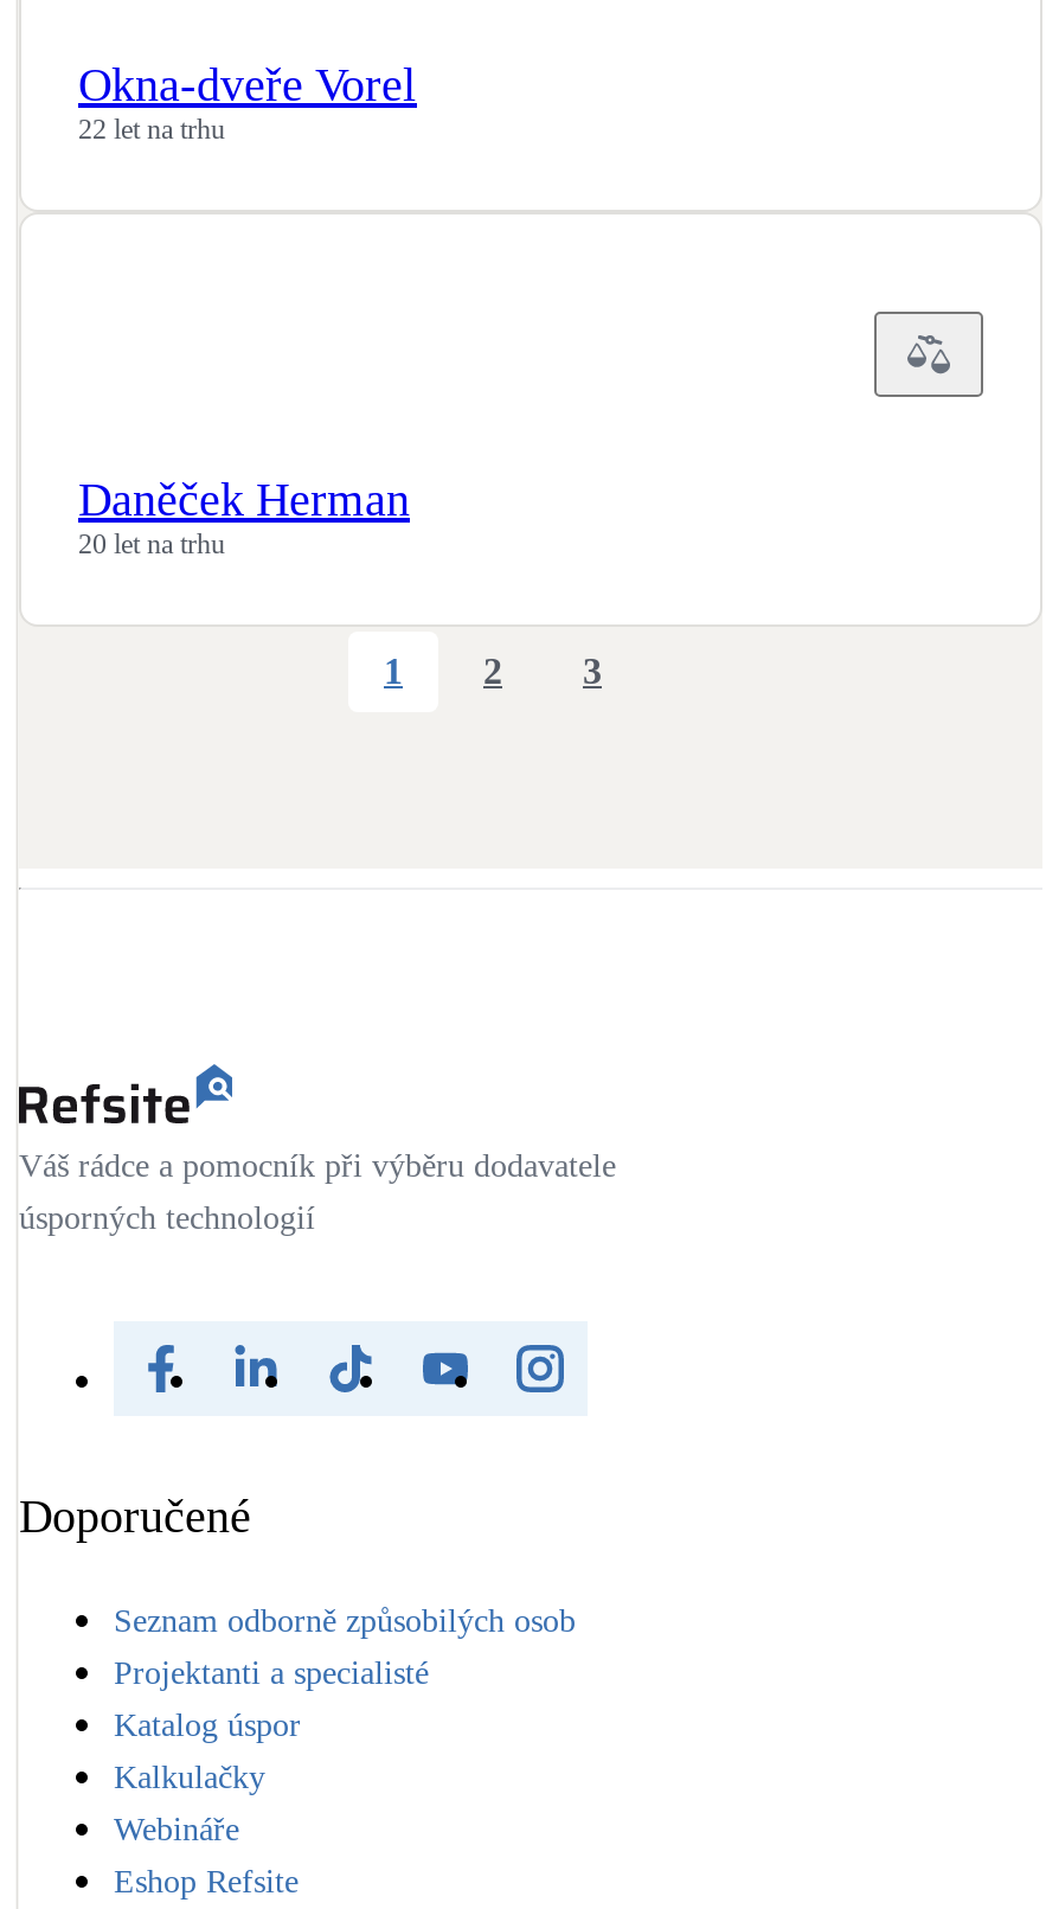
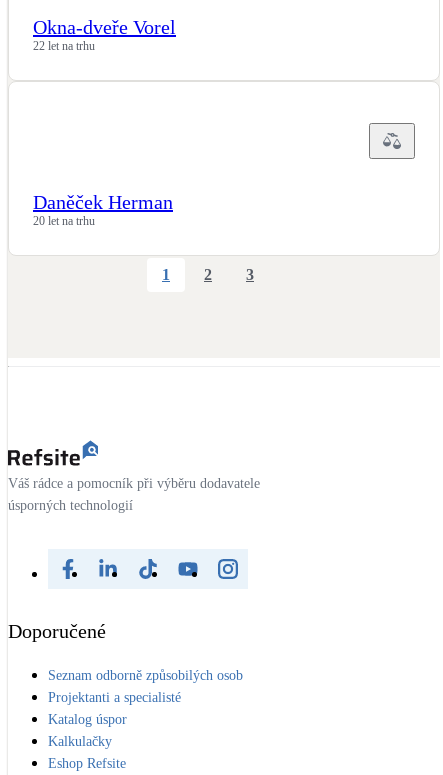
[114,1812,239,1847] Webináře -> none

